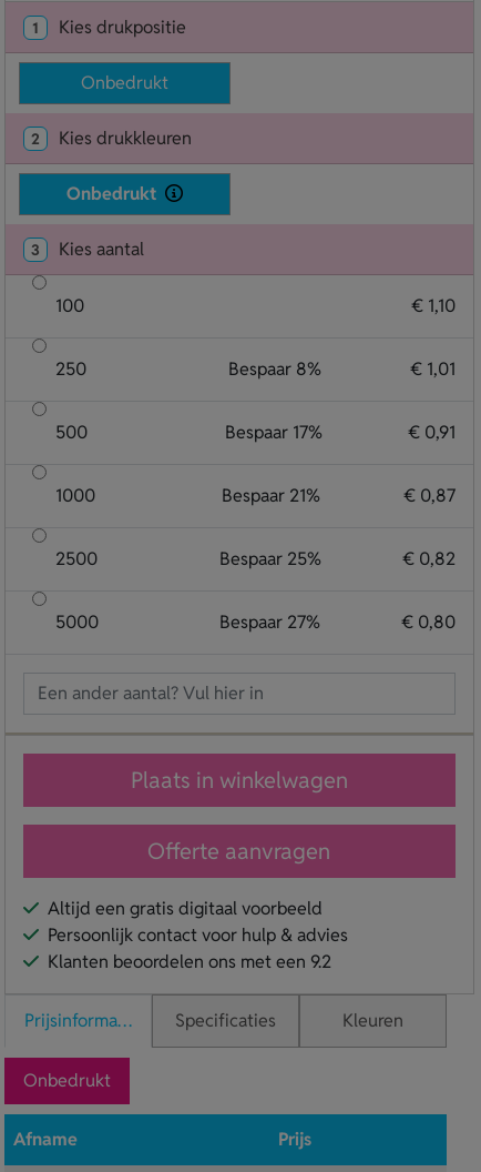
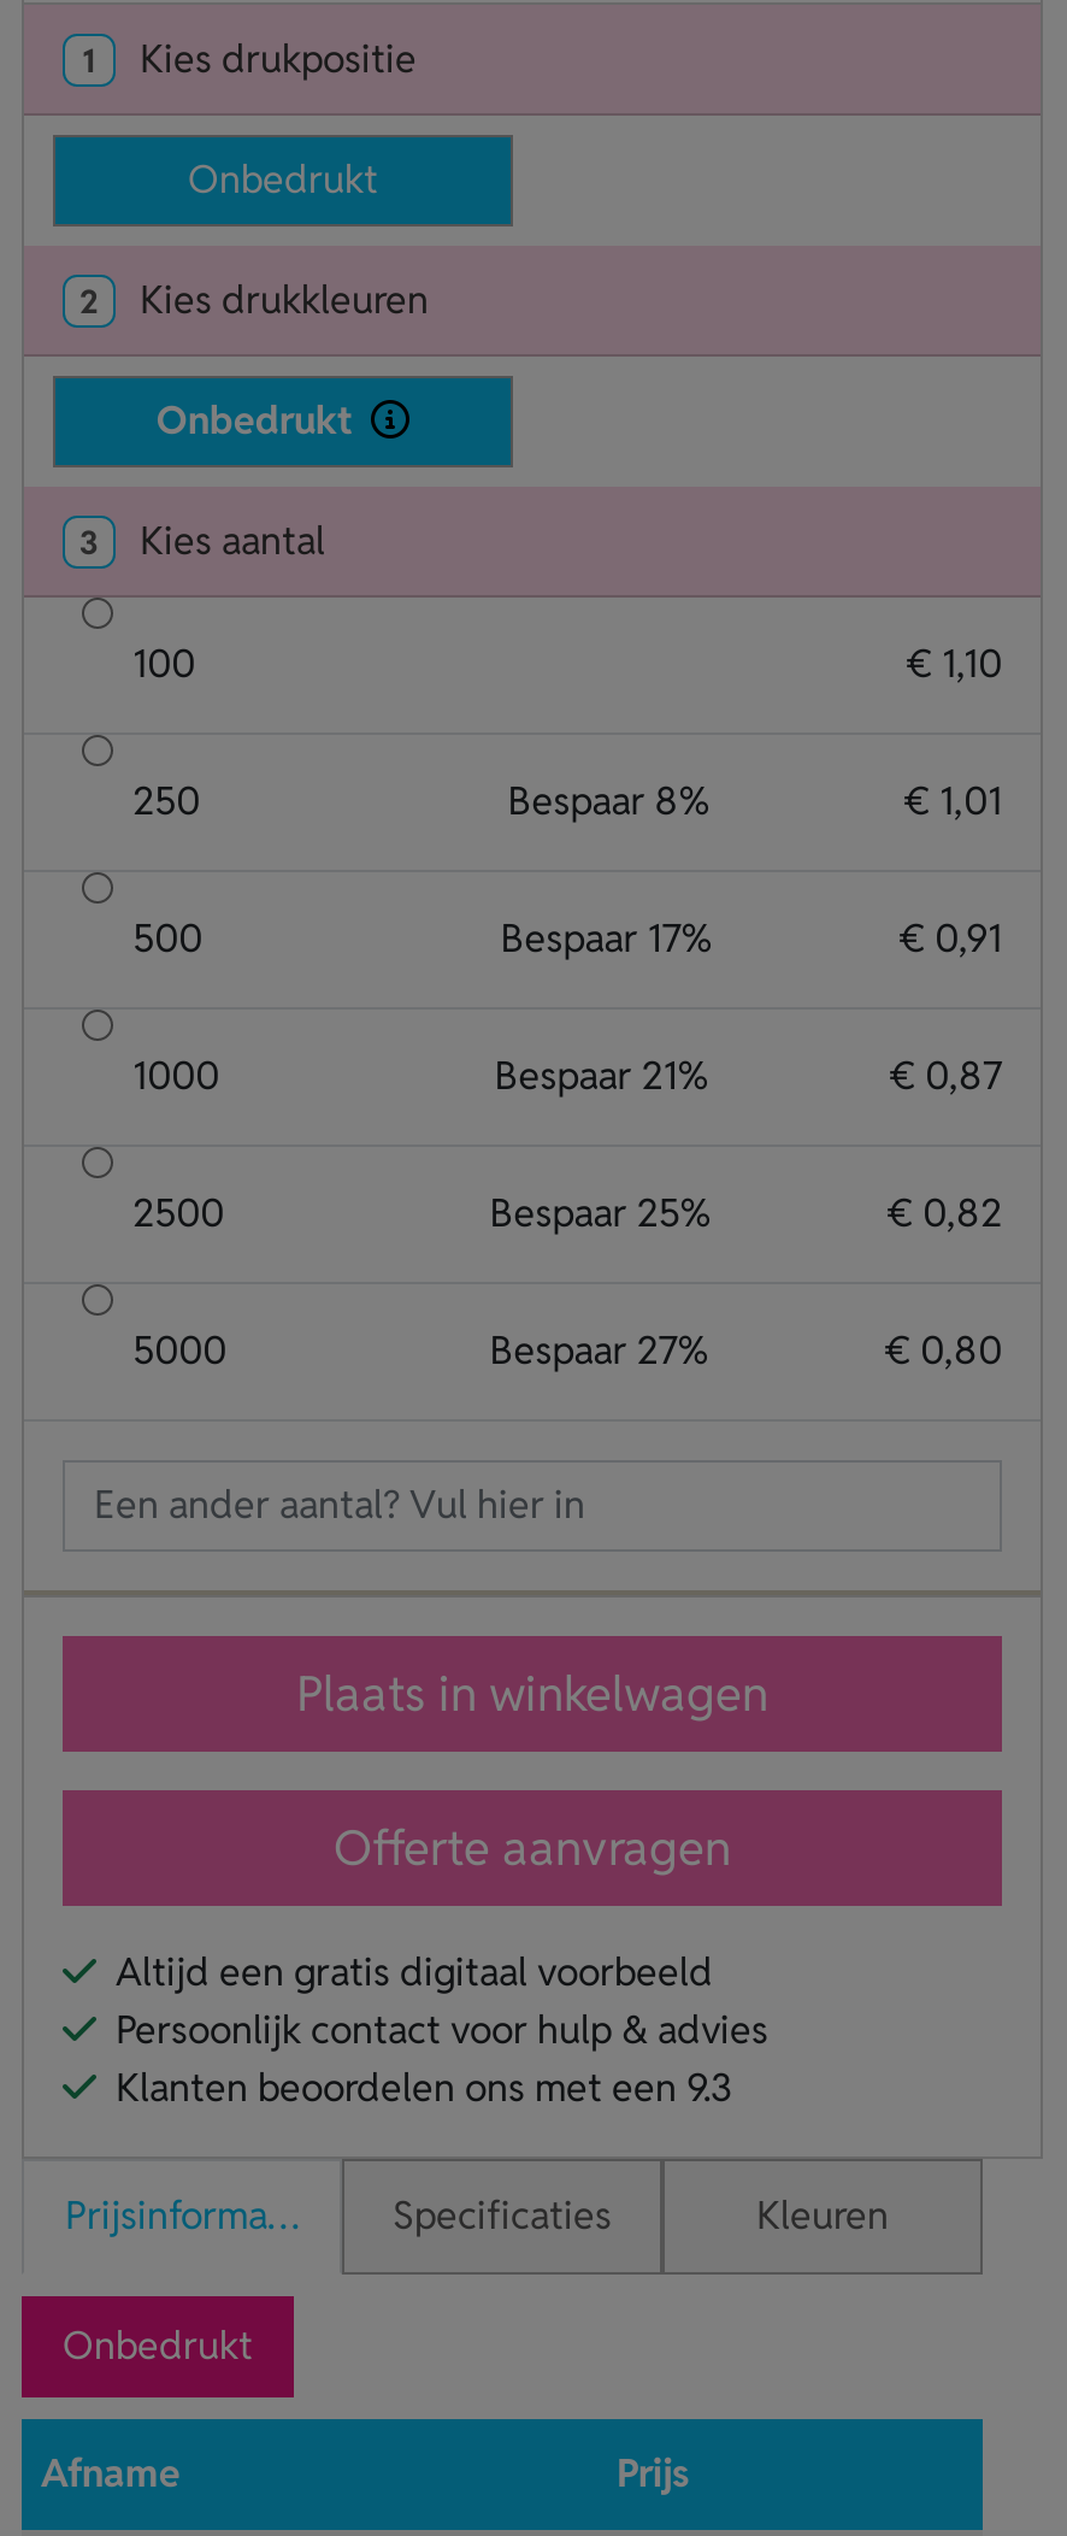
[48,950,331,973] Klanten beoordelen ons met een 9.2 -> [116,2063,732,2113] Klanten beoordelen ons met een 9.3

